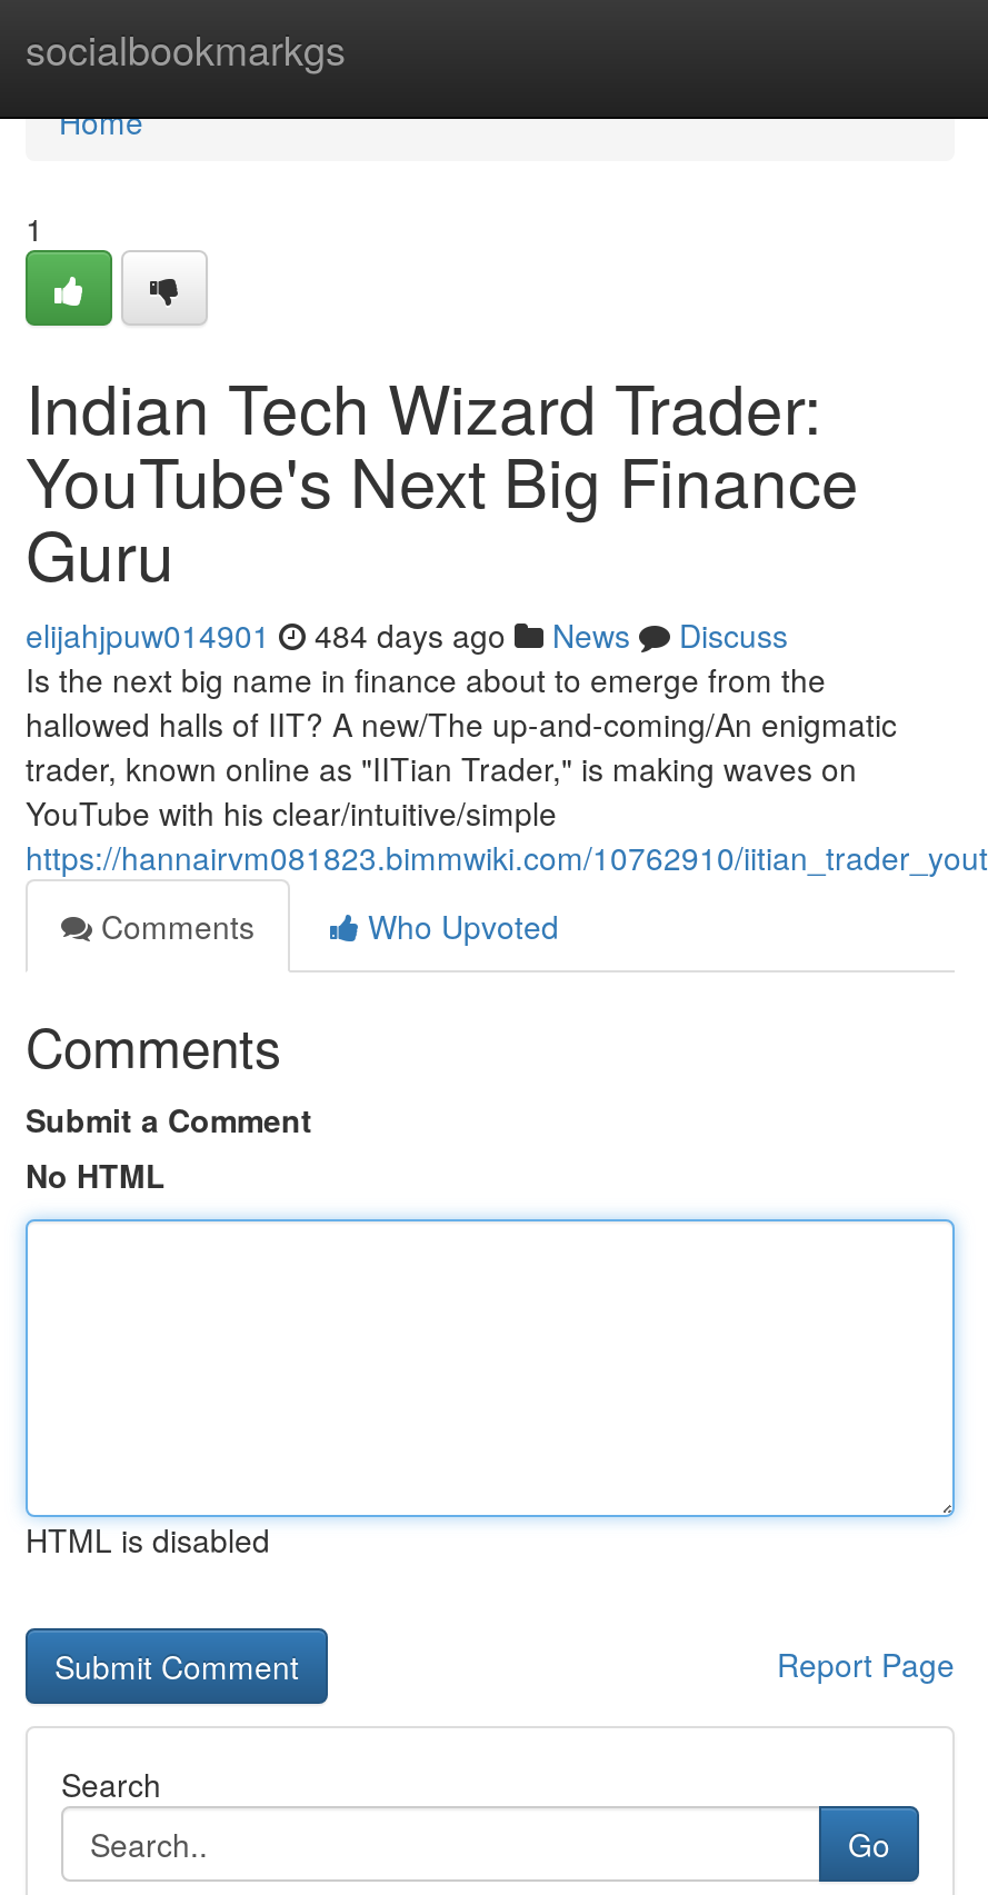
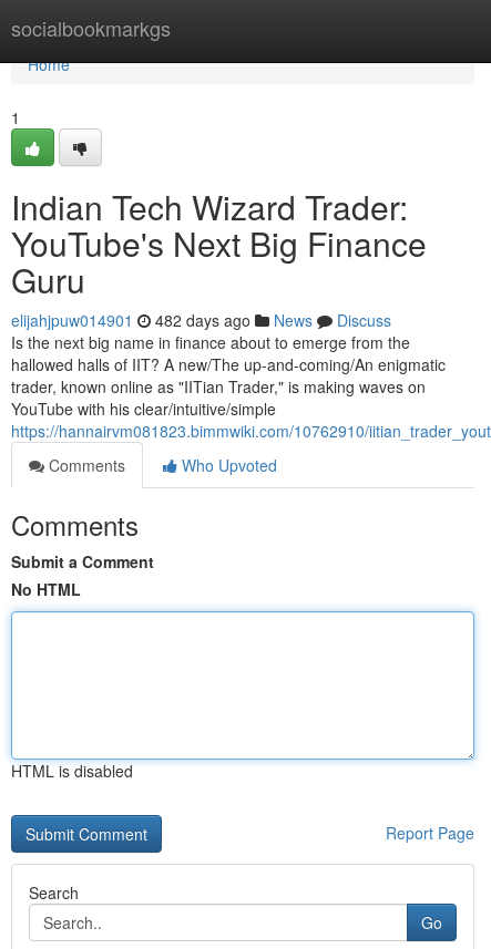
[26,612,788,657] elijahjpuw014901 484 days ago News Discuss -> [11,309,391,331] elijahjpuw014901 482 days ago News Discuss

